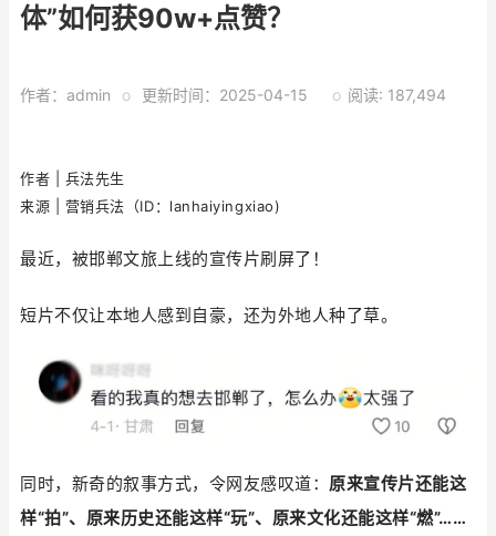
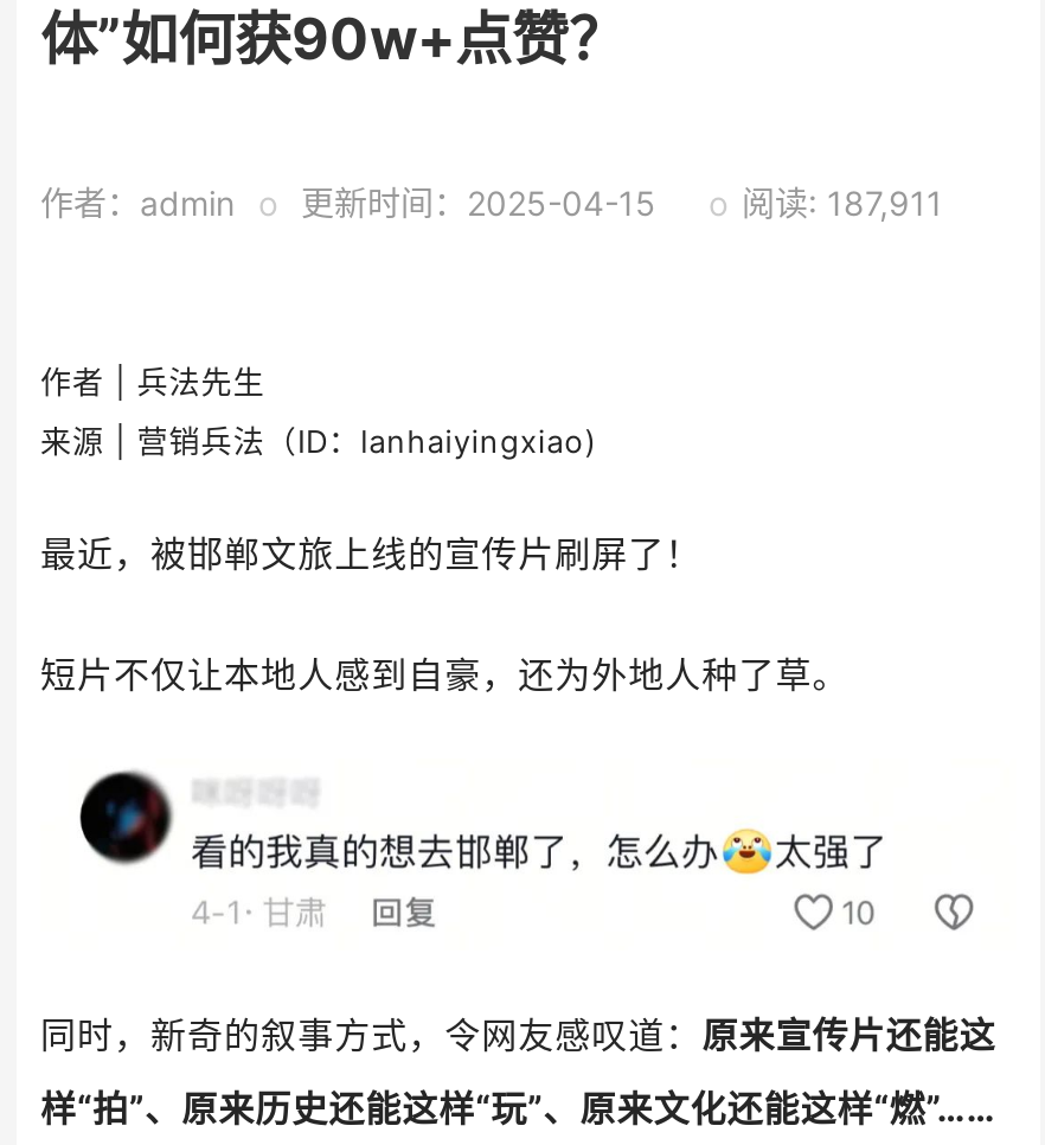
[20,85,446,104] 作者：admin o 更新时间：2025-04-15 o 阅读: 187,494 -> [40,183,943,223] 作者：admin o 更新时间：2025-04-15 o 阅读: 187,911

